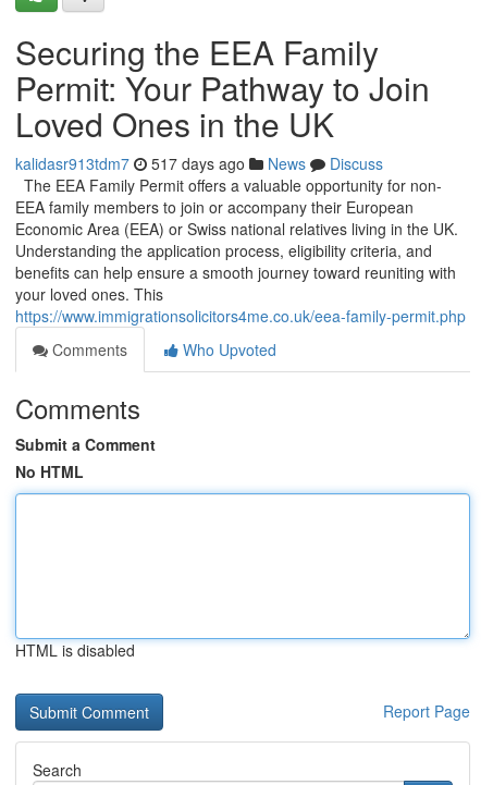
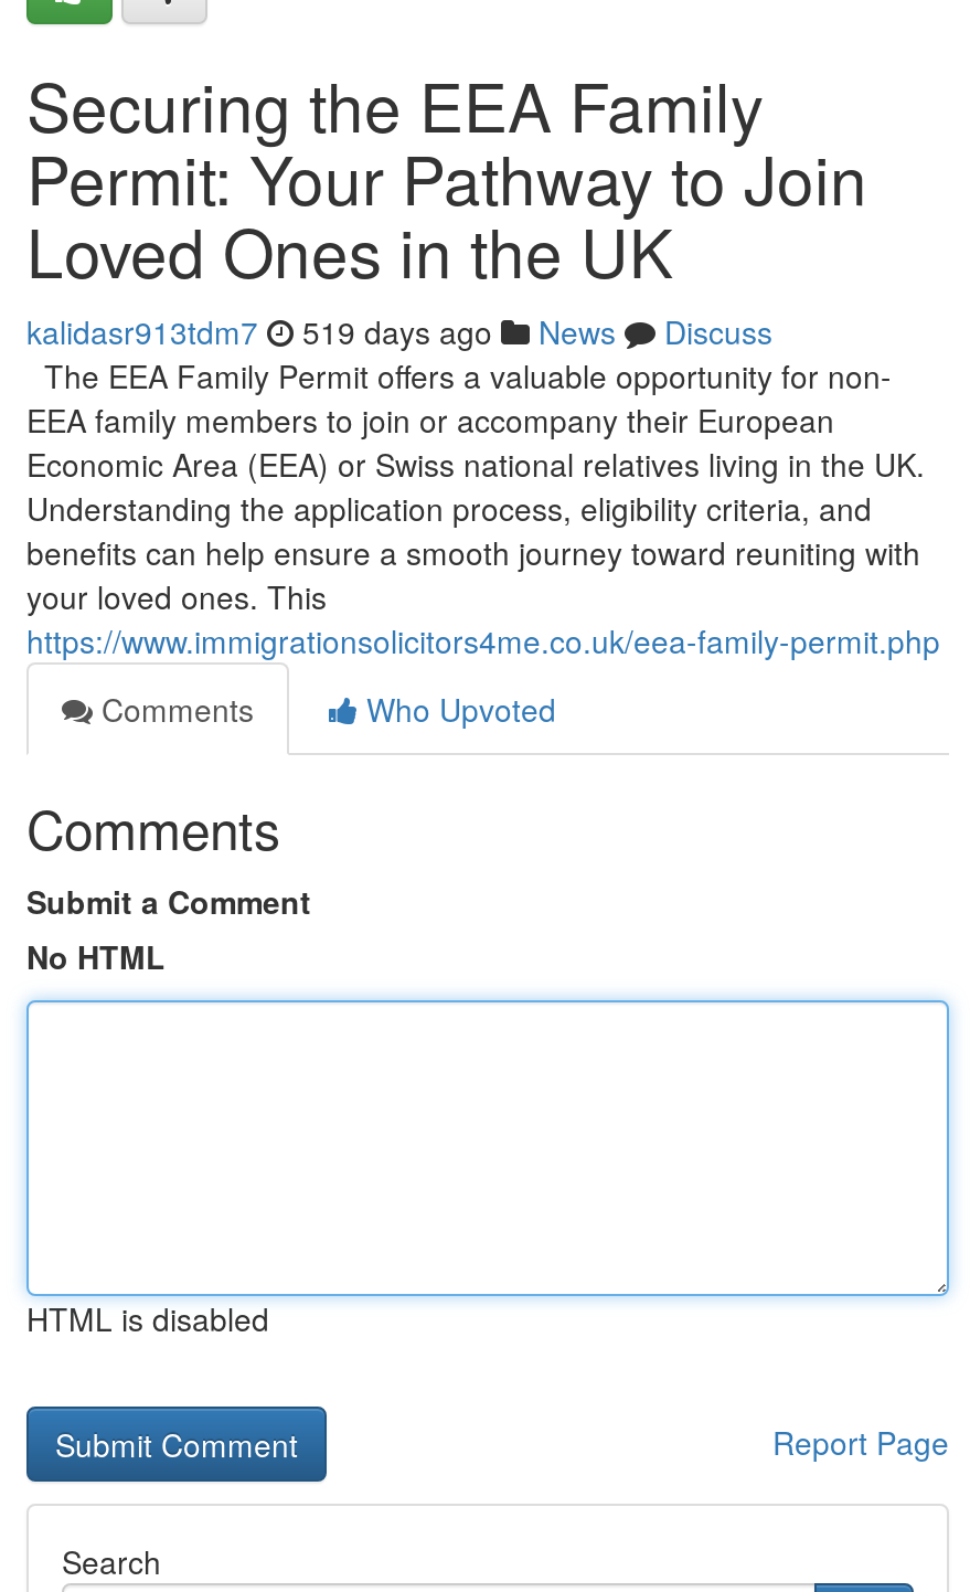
[15,152,383,174] kalidasr913tdm7 517 days ago News Discuss -> [26,309,772,353] kalidasr913tdm7 519 days ago News Discuss

